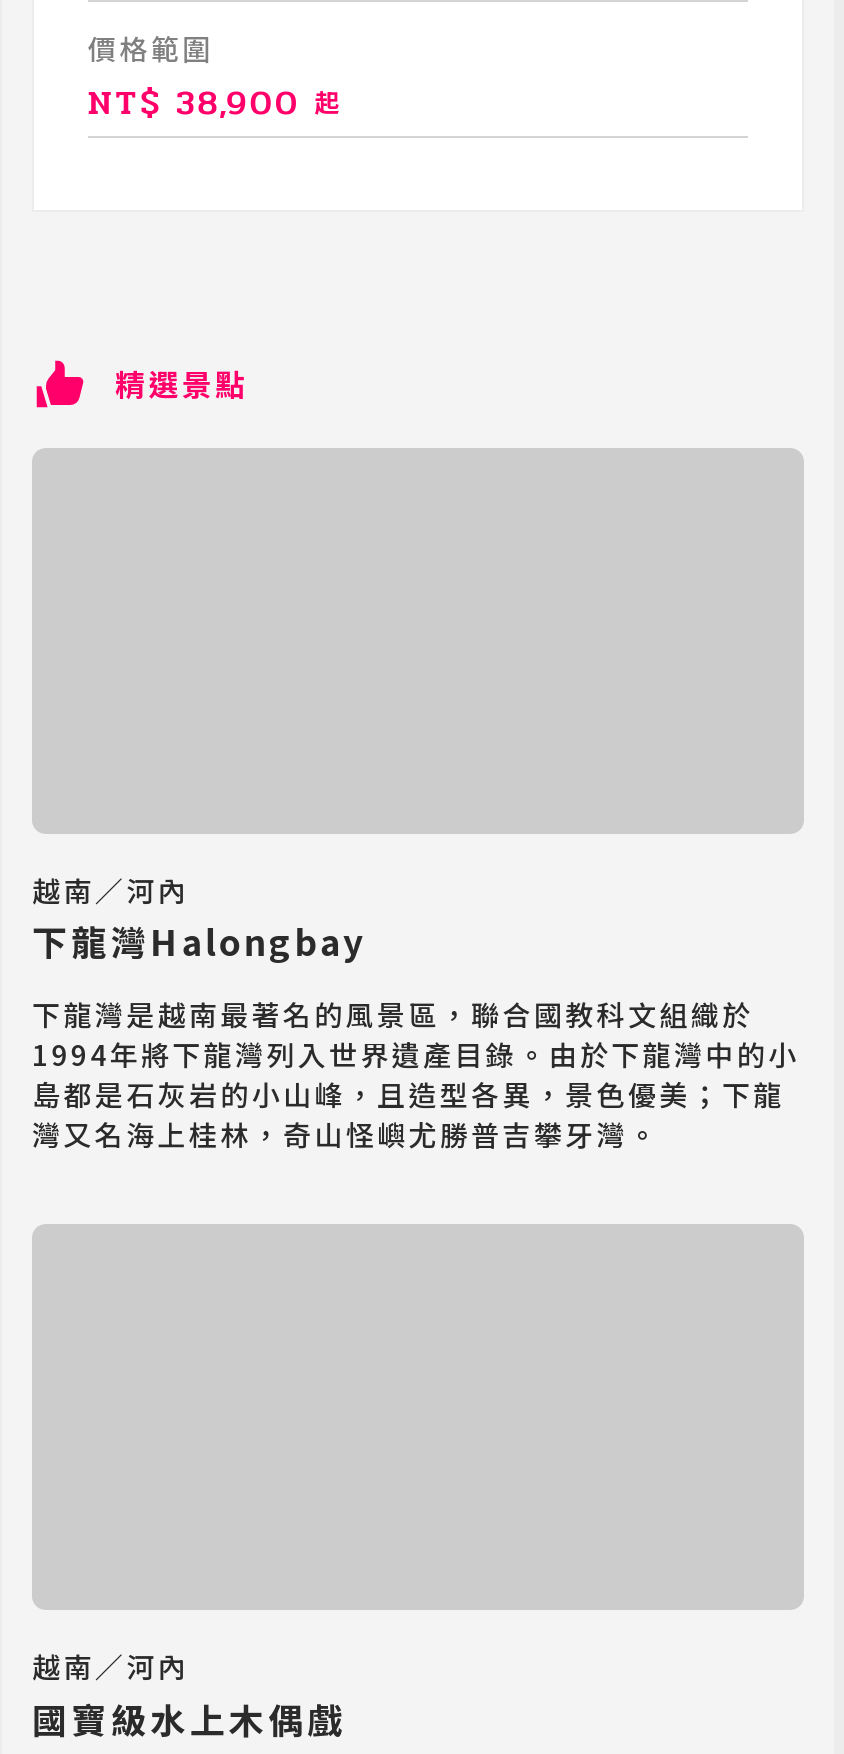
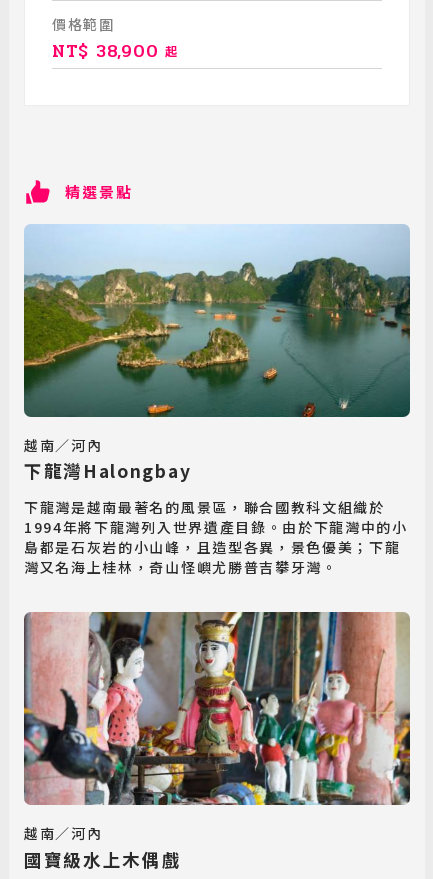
none -> [23,225,411,418] [image]
none -> [23,611,411,806] [image]

